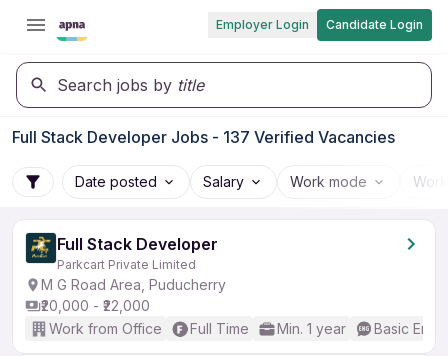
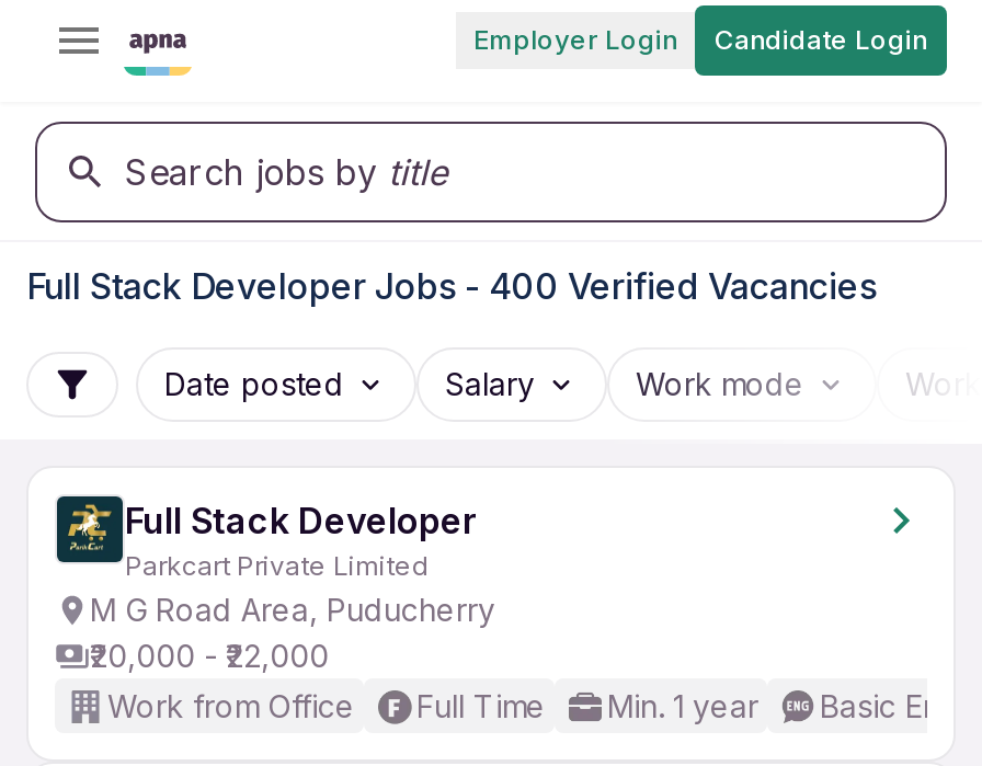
[12,127,395,147] Full Stack Developer Jobs - 137 Verified Vacancies -> [26,264,877,308] Full Stack Developer Jobs - 400 Verified Vacancies

